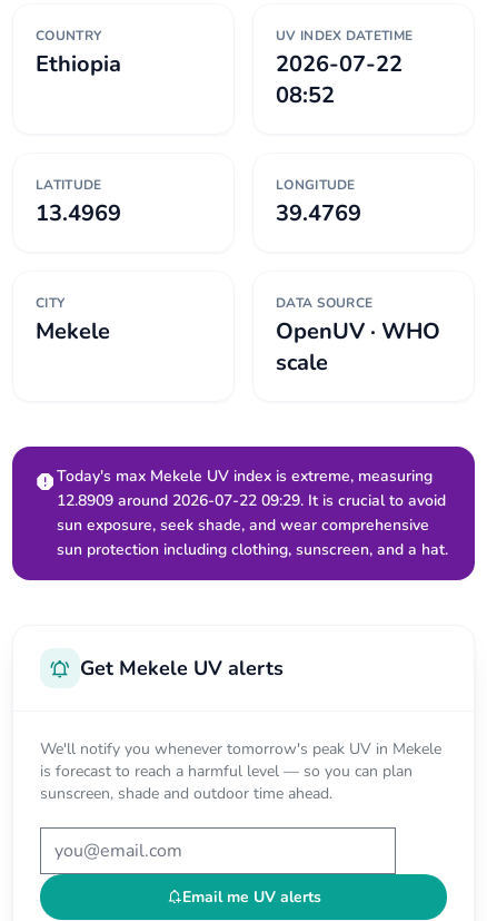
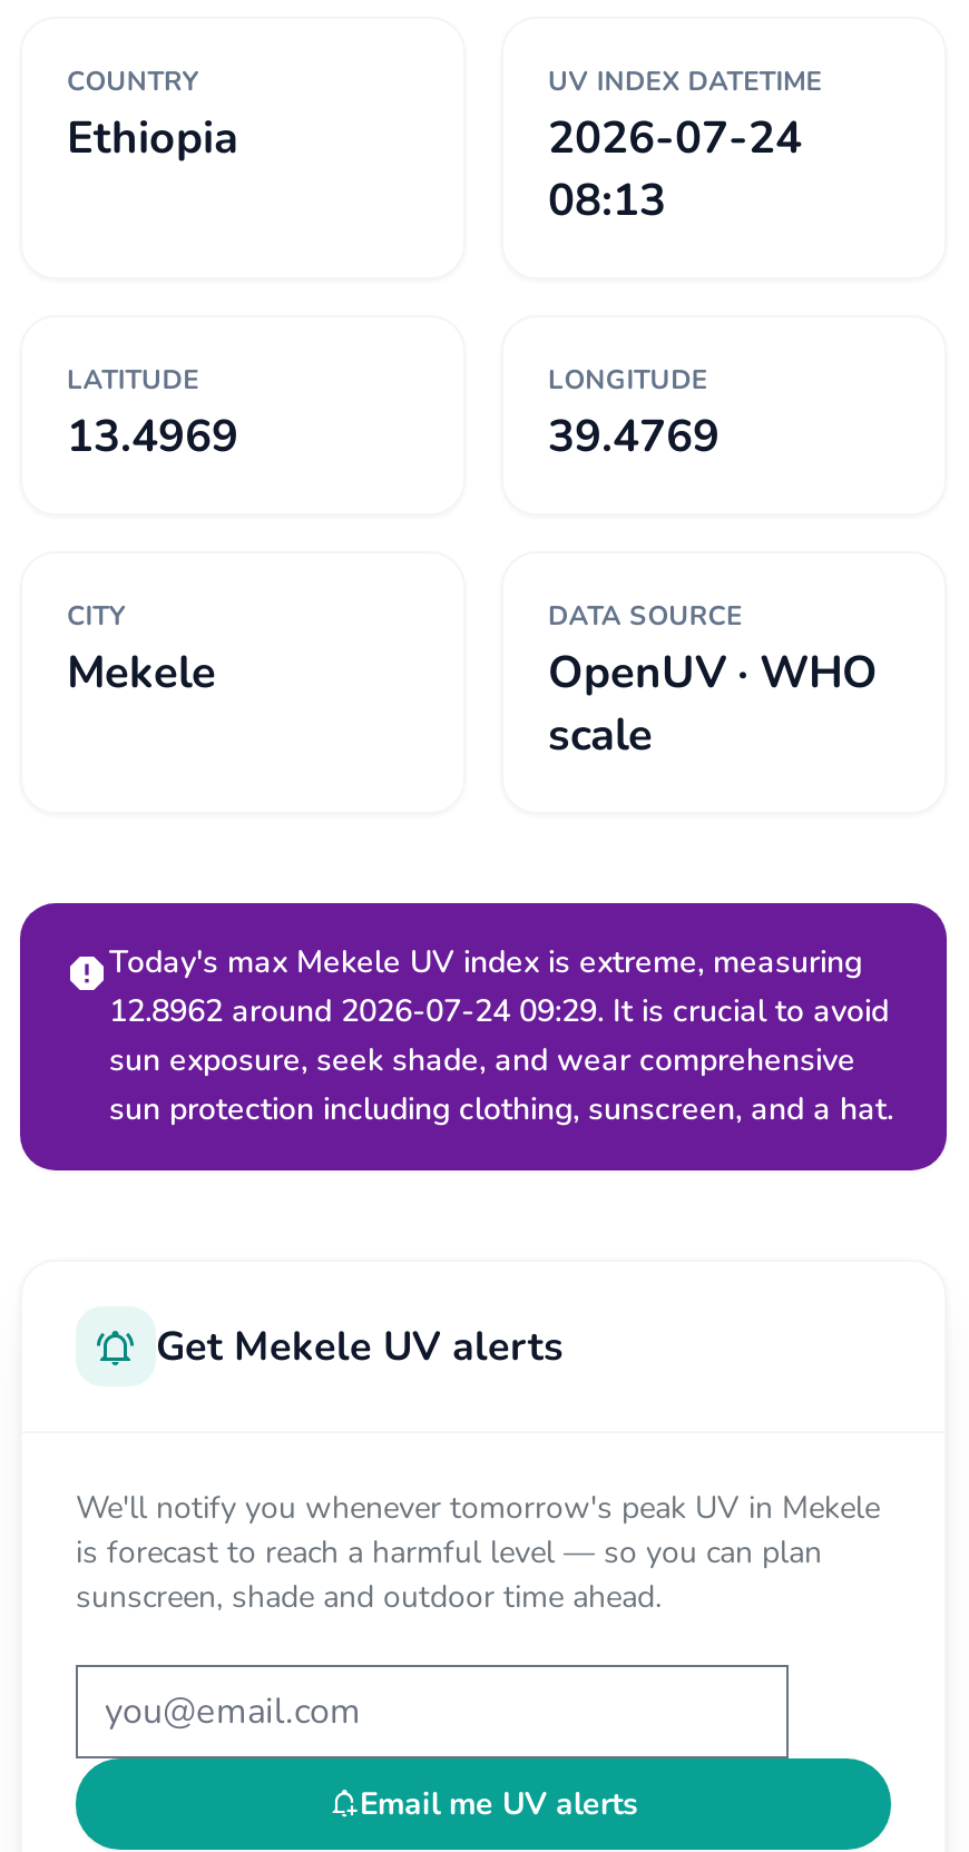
[276,49,402,79] 2026-07-22 -> [548,108,802,168] 2026-07-24
[276,80,335,110] 08:52 -> [548,170,666,231] 08:13
[57,490,446,511] 12.8909 around 2026-07-22 09:29. It is crucial to avoid -> [109,990,889,1032] 12.8962 around 2026-07-24 09:29. It is crucial to avoid

